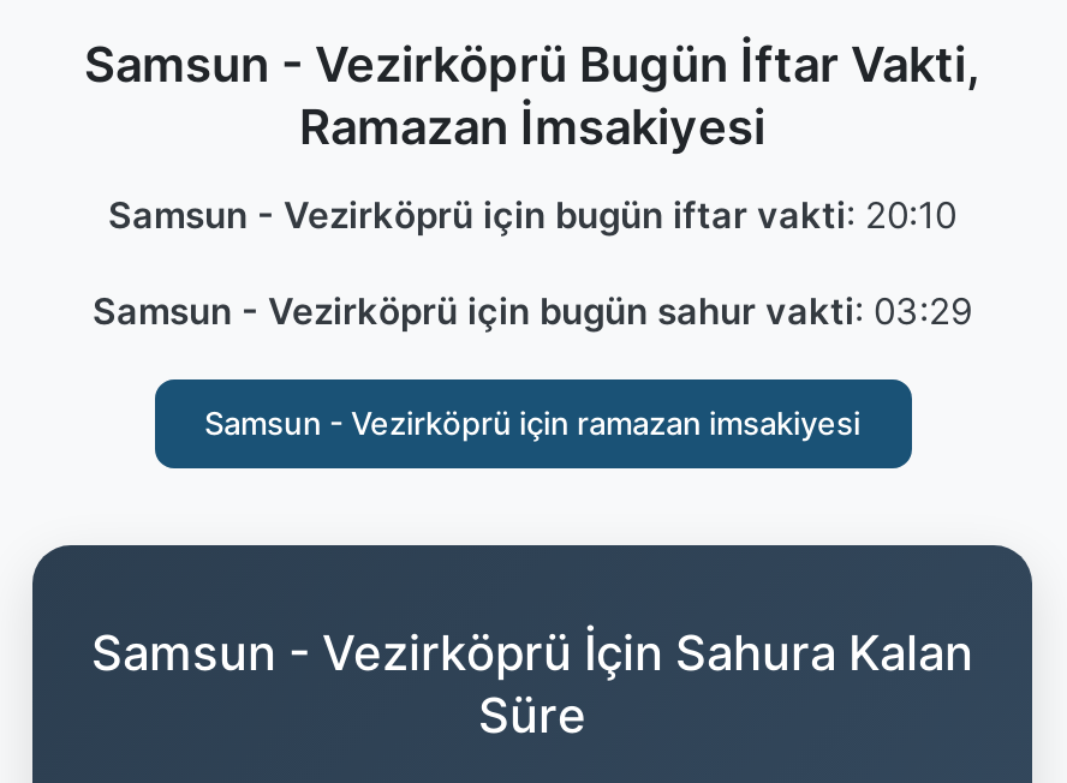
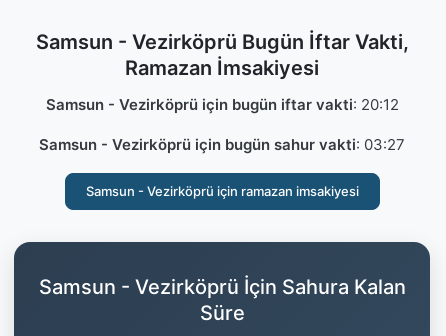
[108,192,956,238] Samsun - Vezirköprü için bugün iftar vakti: 20:10 -> [45,95,398,114] Samsun - Vezirköprü için bugün iftar vakti: 20:12
[93,288,972,334] Samsun - Vezirköprü için bugün sahur vakti: 03:29 -> [39,135,405,154] Samsun - Vezirköprü için bugün sahur vakti: 03:27

